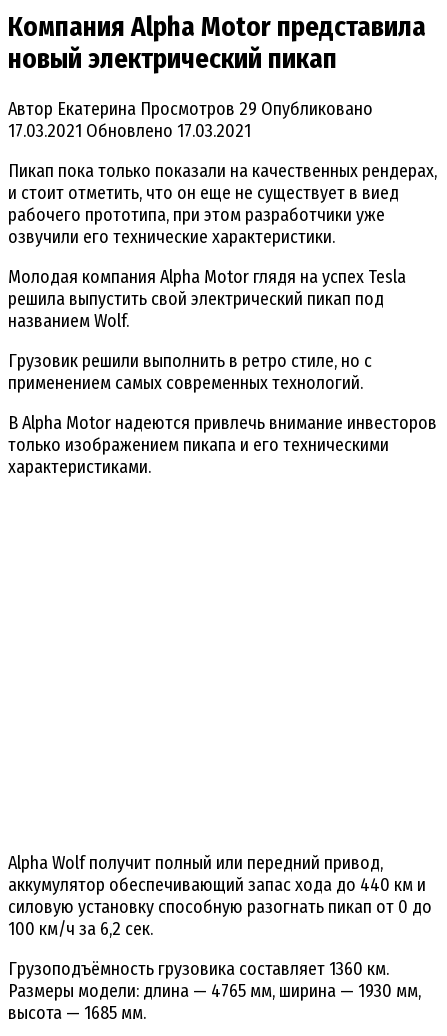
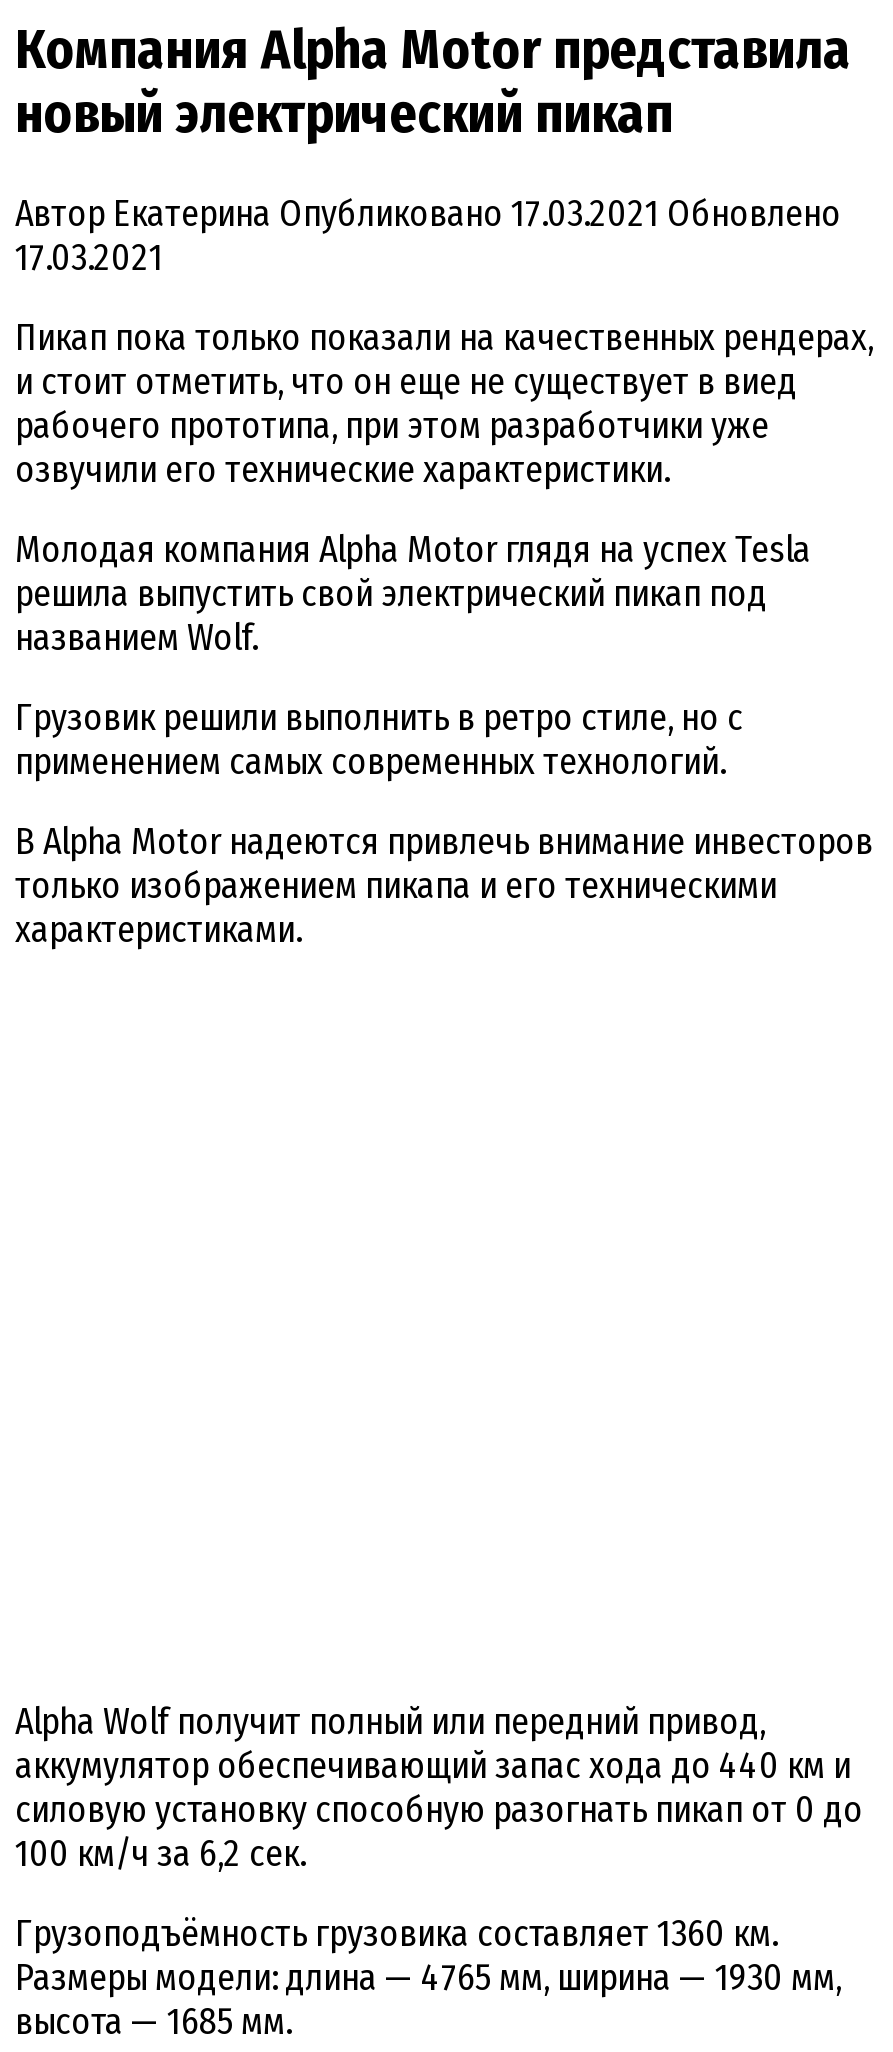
[8,98,373,142] Автор Екатерина Просмотров 29 Опубликовано | 17.03.2021 Обновлено 17.03.2021 -> [15,192,841,280] Автор Екатерина Опубликовано 17.03.2021 Обновлено | 17.03.2021

